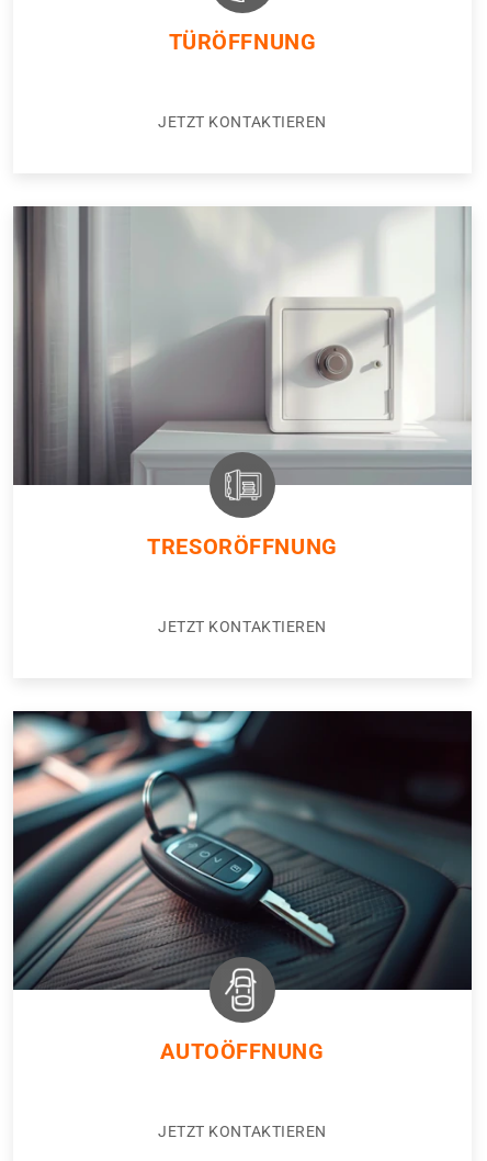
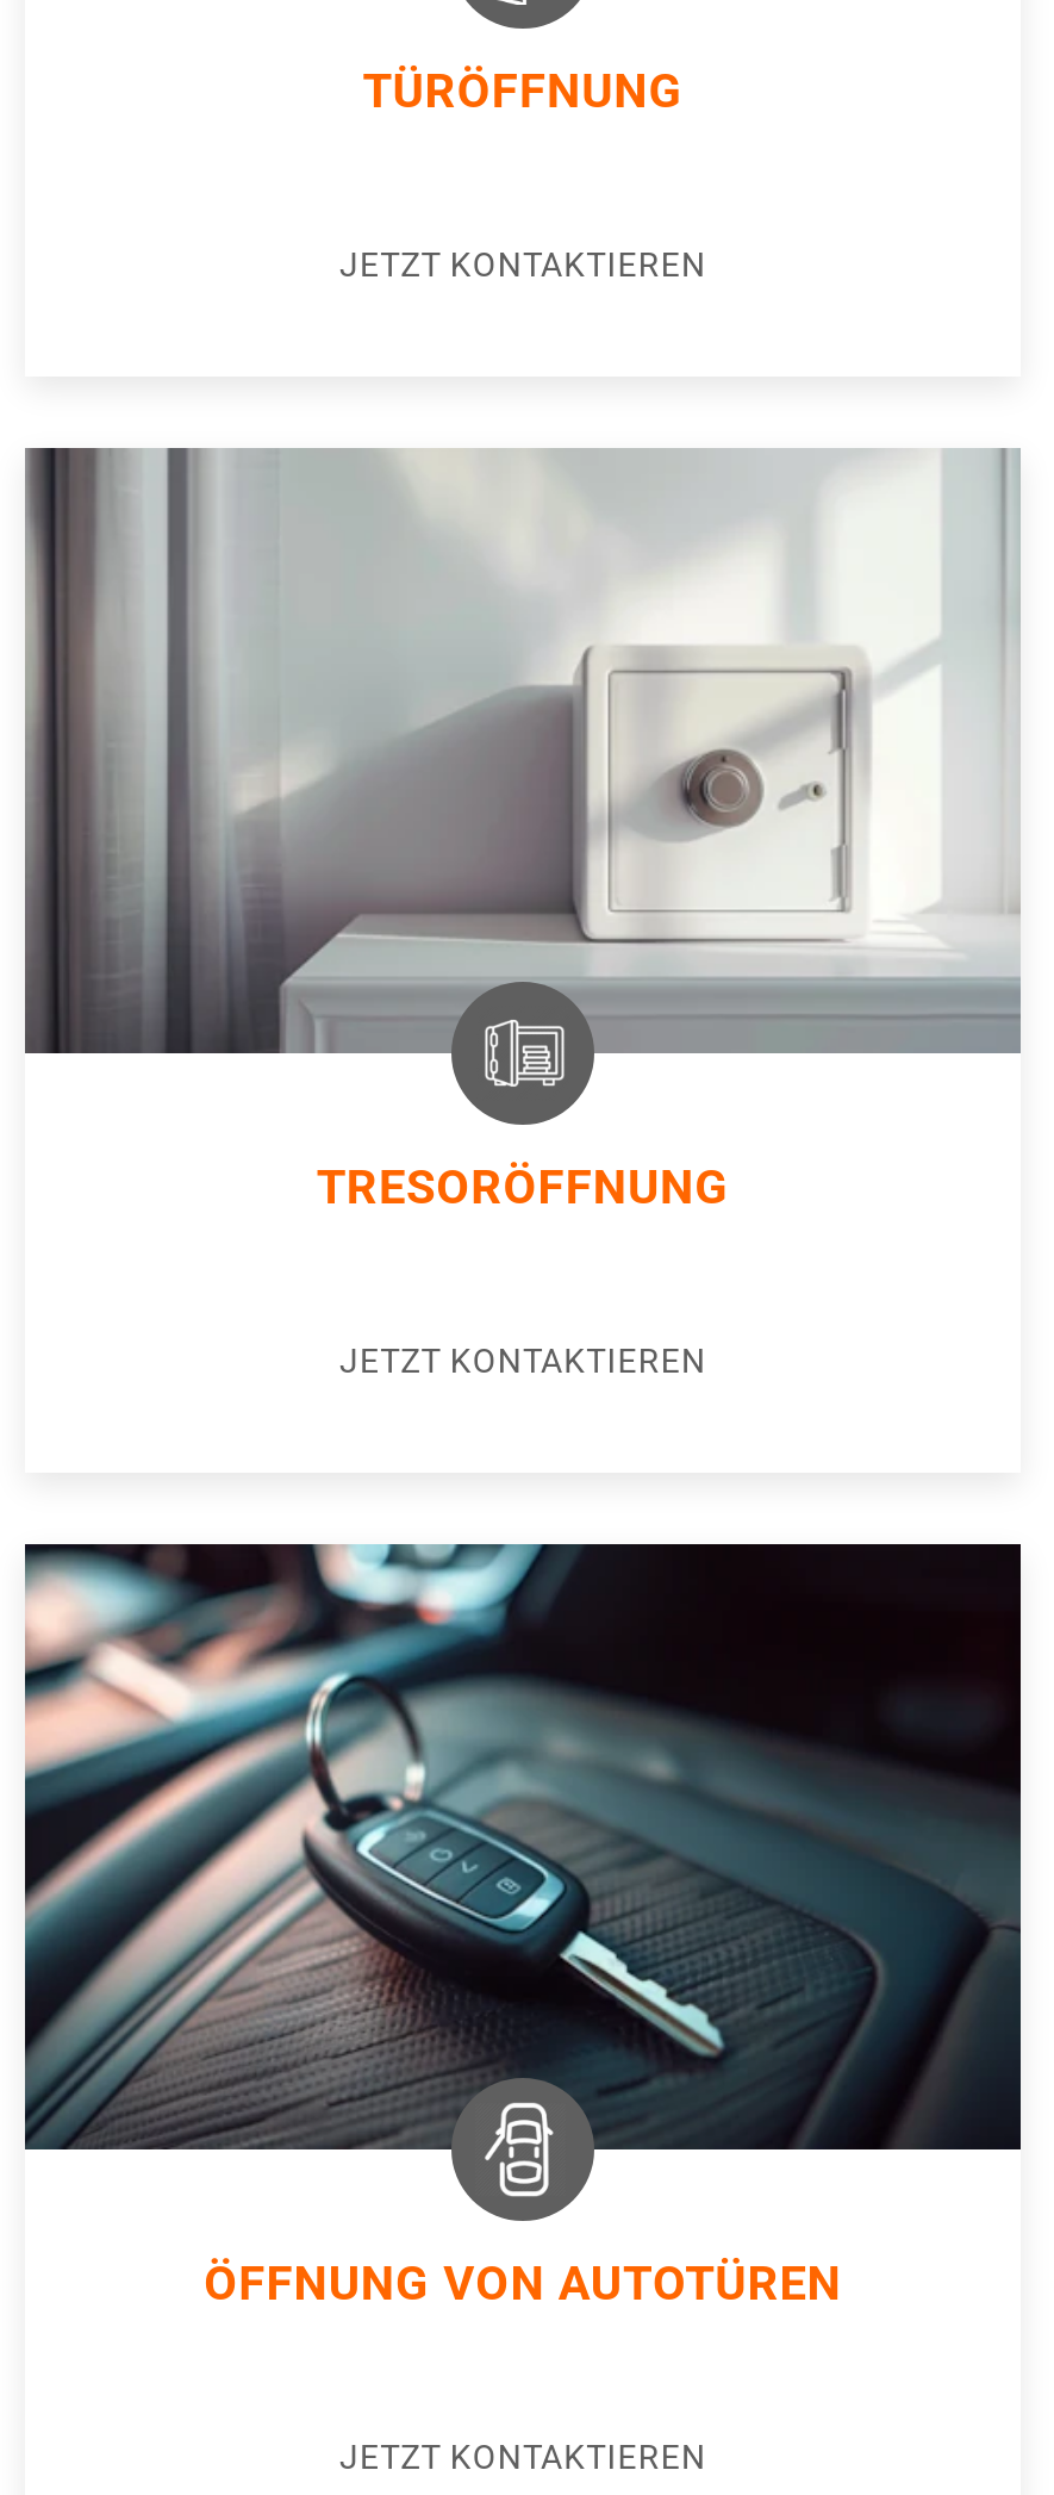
[161,1038,324,1065] AUTOÖFFNUNG -> [204,2255,842,2312] ÖFFNUNG VON AUTOTÜREN

